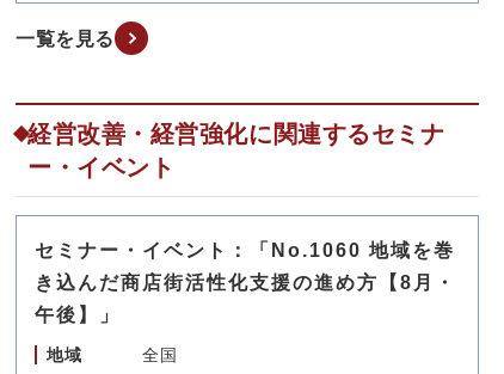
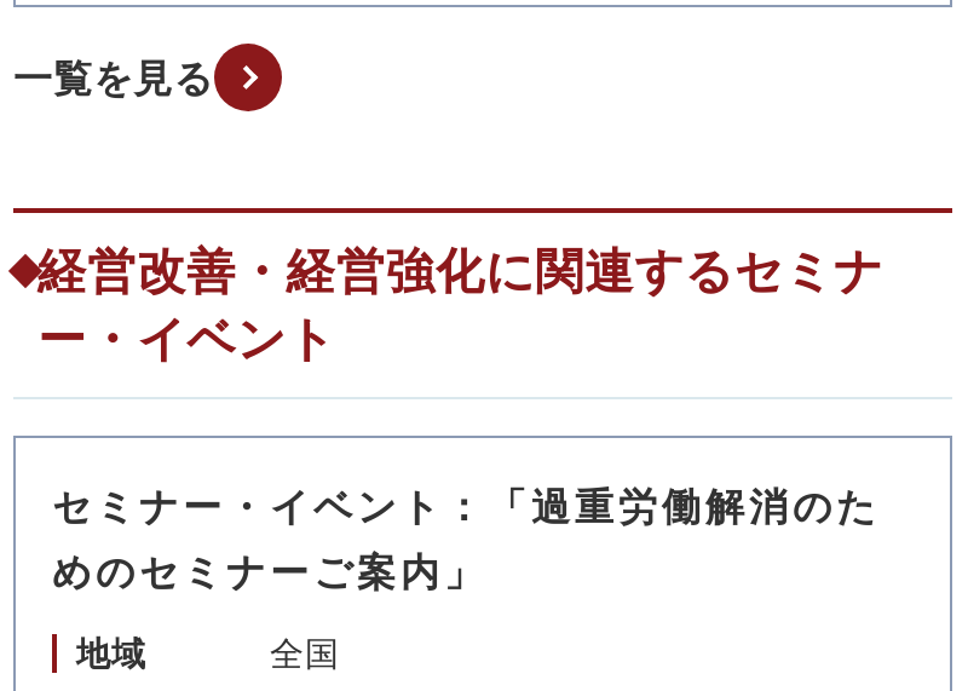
[35,240,456,325] セミナー・イベント：「No.1060 地域を巻 | き込んだ商店街活性化支援の進め方【8月・ | 午後】」 -> [52,486,880,593] セミナー・イベント：「過重労働解消のた | めのセミナーご案内」

